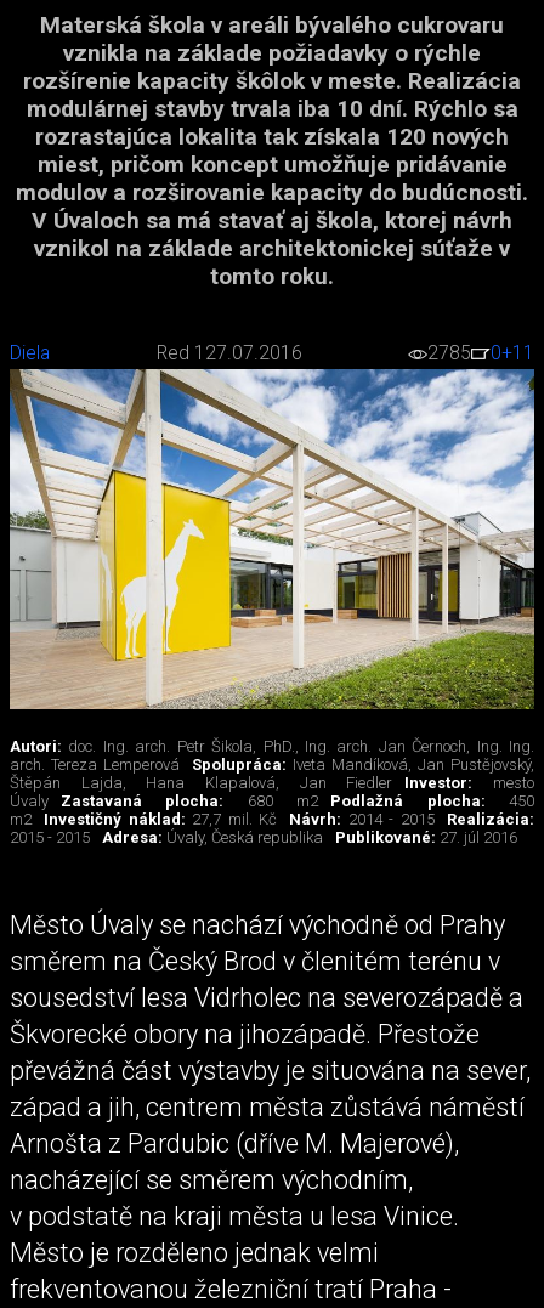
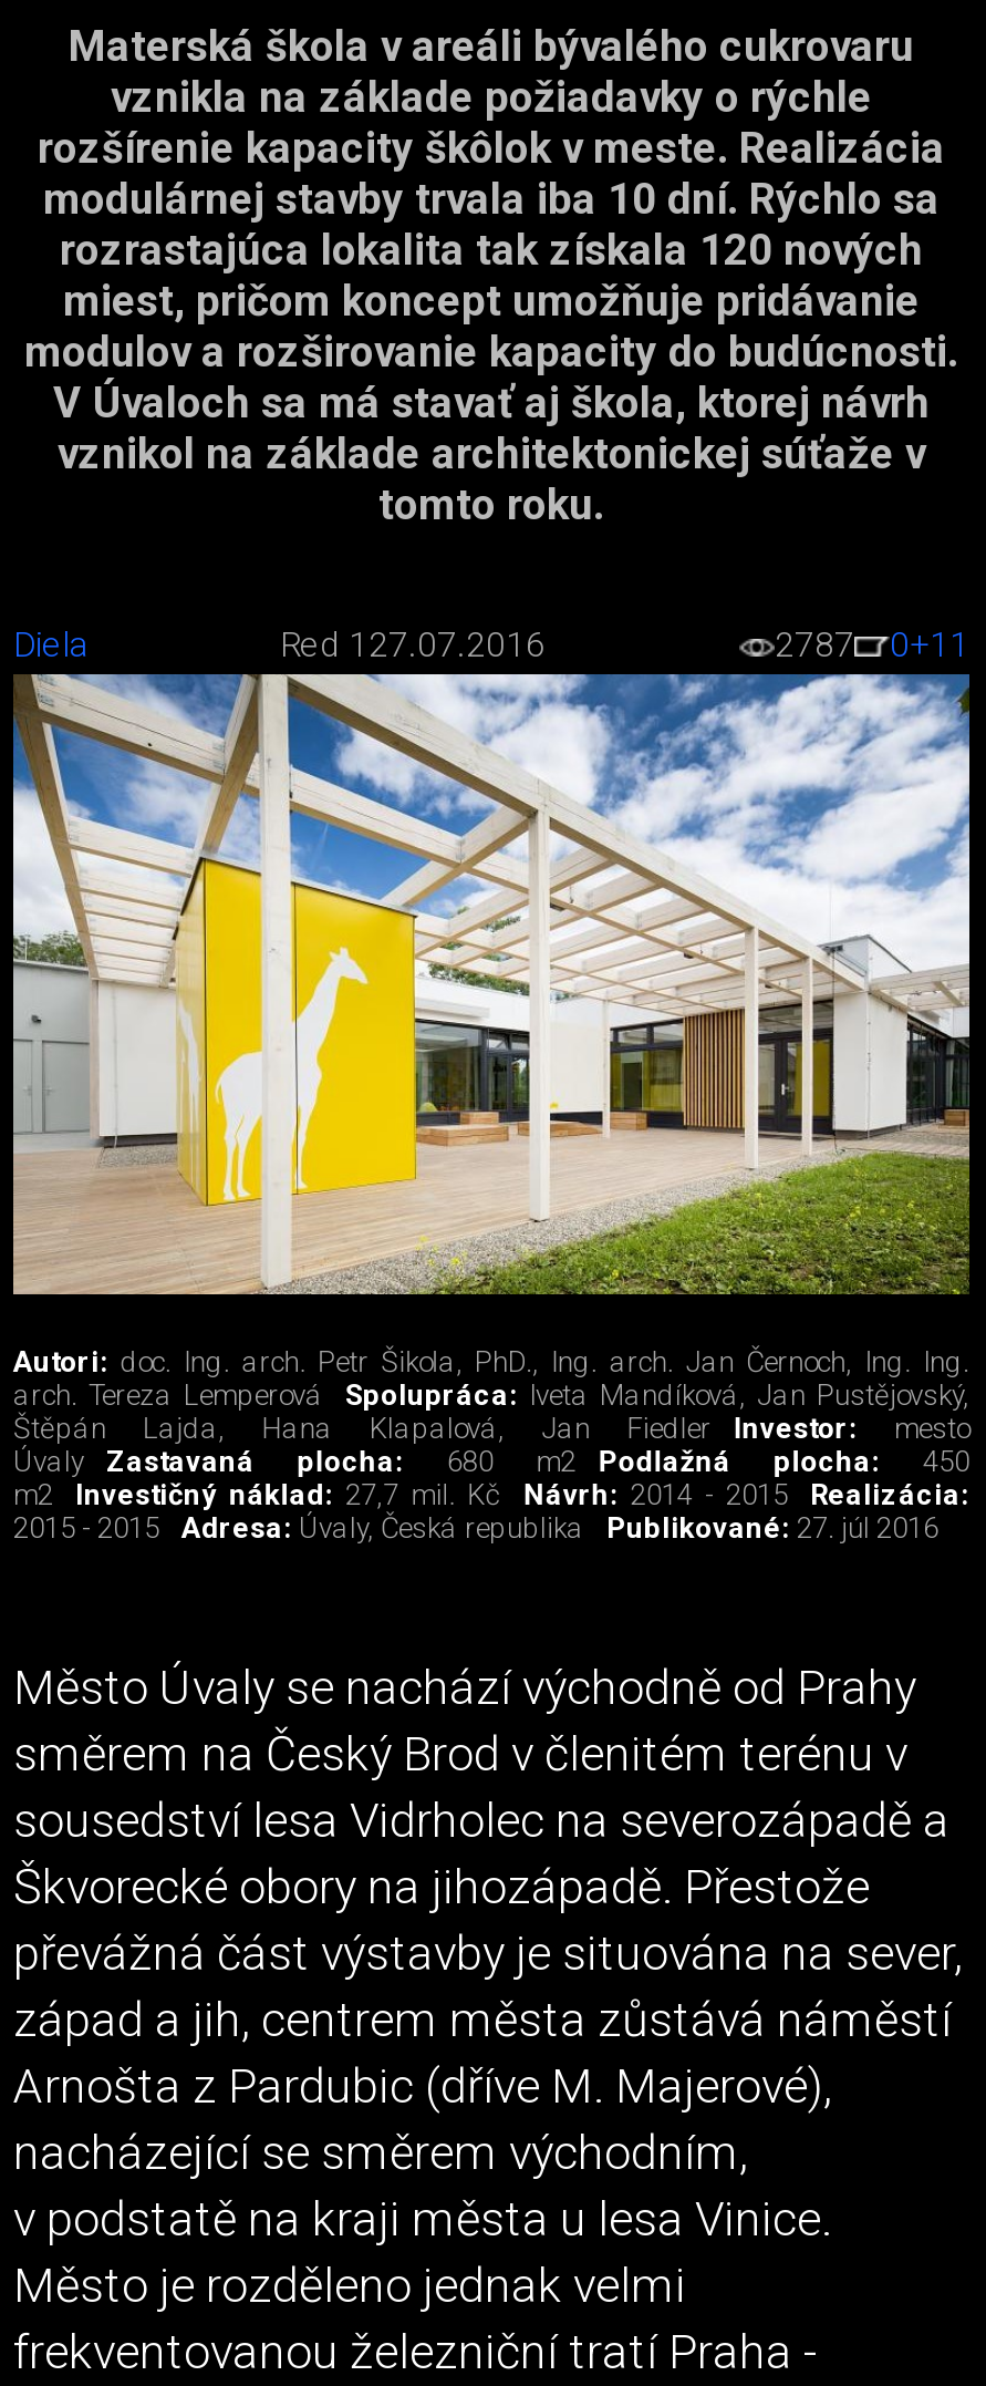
[427,343,534,365] 2785 0+11 -> [775,626,969,666] 2787 0+11

